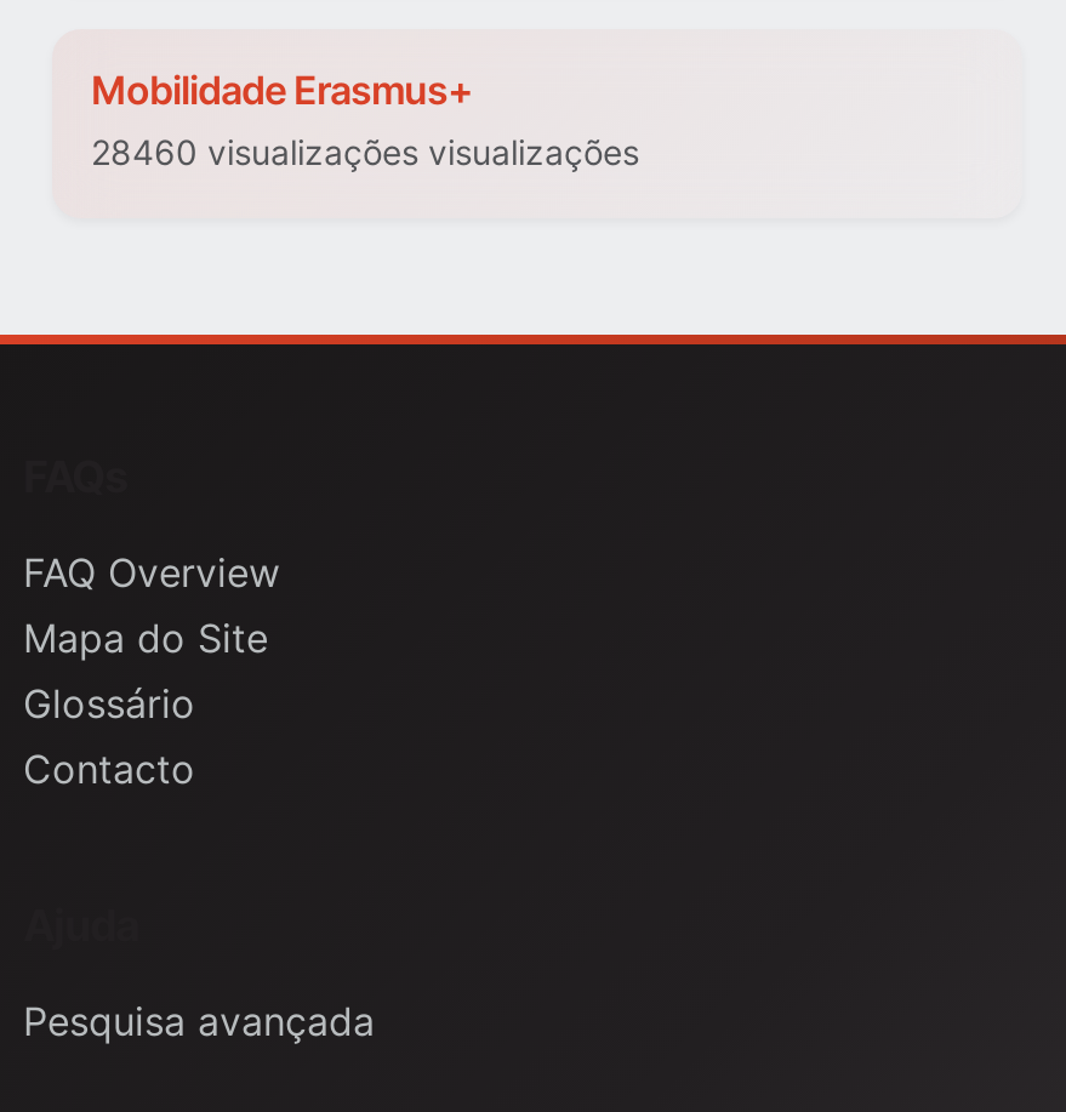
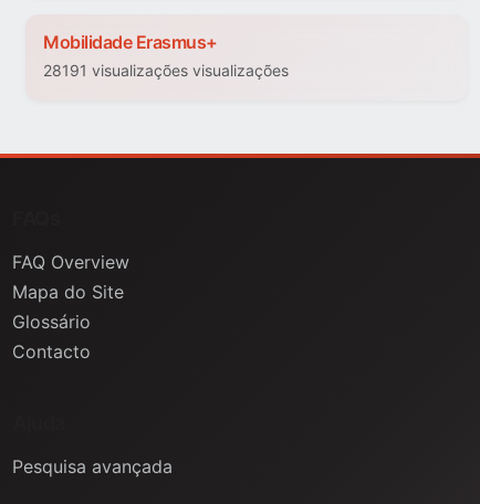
[91,132,639,173] 28460 visualizações visualizações -> [43,61,289,80] 28191 visualizações visualizações

